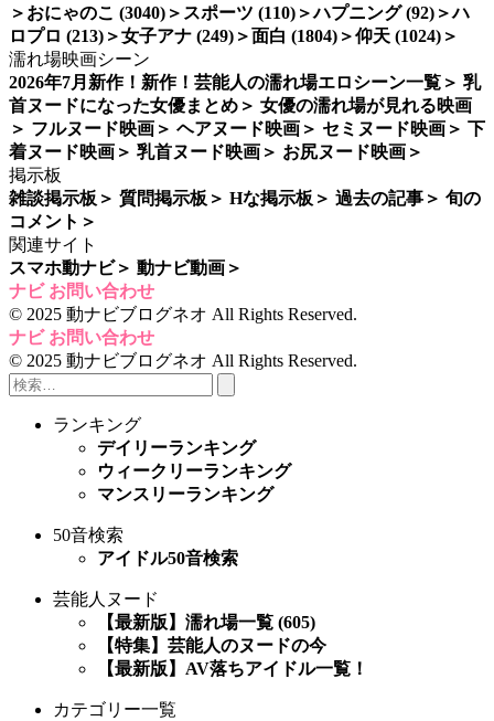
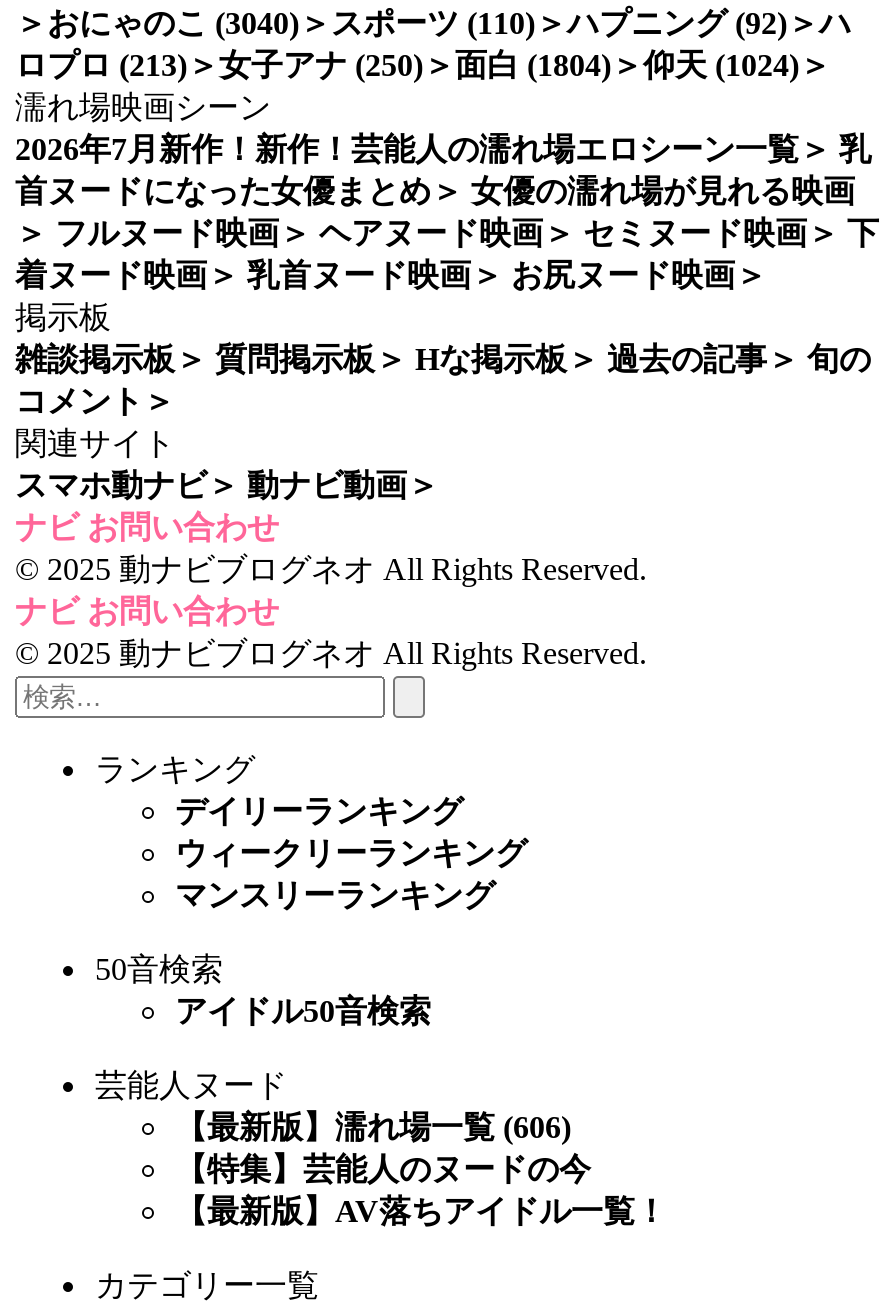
[9,26,459,45] ロプロ (213)＞女子アナ (249)＞面白 (1804)＞仰天 (1024)＞ -> [15,48,831,82] ロプロ (213)＞女子アナ (250)＞面白 (1804)＞仰天 (1024)＞
[97,613,315,632] 【最新版】濡れ場一覧 (605) -> [175,1110,571,1144] 【最新版】濡れ場一覧 (606)

